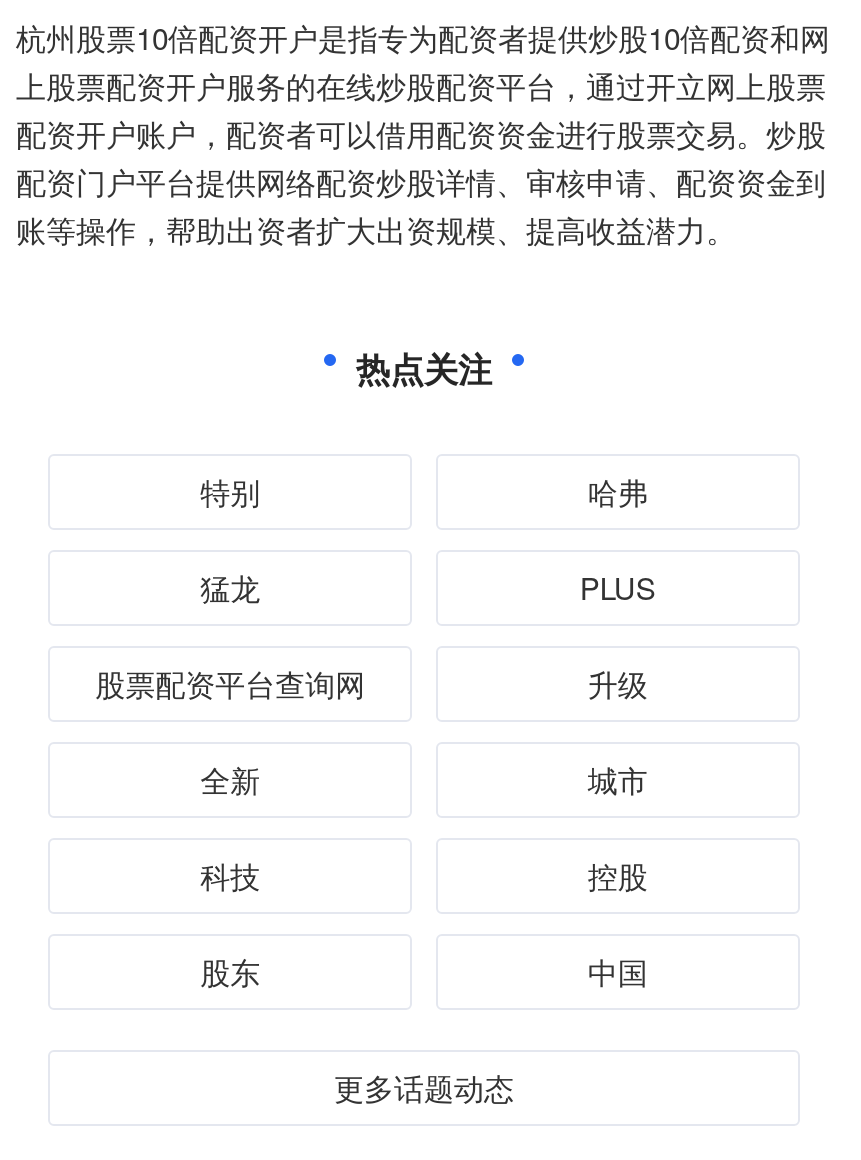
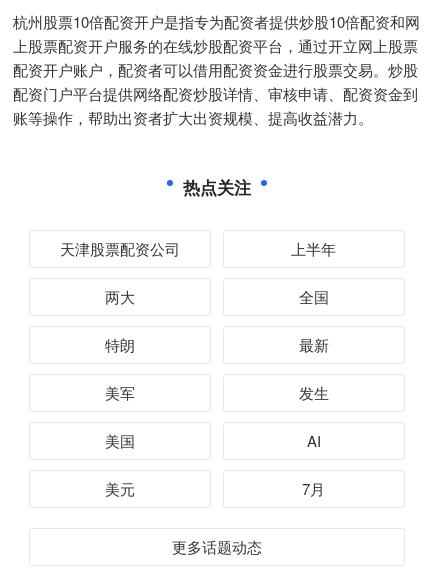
[200,470,648,512] 特别 | 哈弗 -> [60,238,336,259] 天津股票配资公司 | 上半年
[200,566,656,608] 猛龙 | PLUS -> [105,286,329,307] 两大 | 全国
[95,662,648,704] 股票配资平台查询网 | 升级 -> [105,334,329,355] 特朗 | 最新
[200,758,648,800] 全新 | 城市 -> [105,382,329,403] 美军 | 发生
[200,854,648,896] 科技 | 控股 -> [105,430,321,451] 美国 | AI
[200,950,648,992] 股东 | 中国 -> [105,478,325,499] 美元 | 7月

